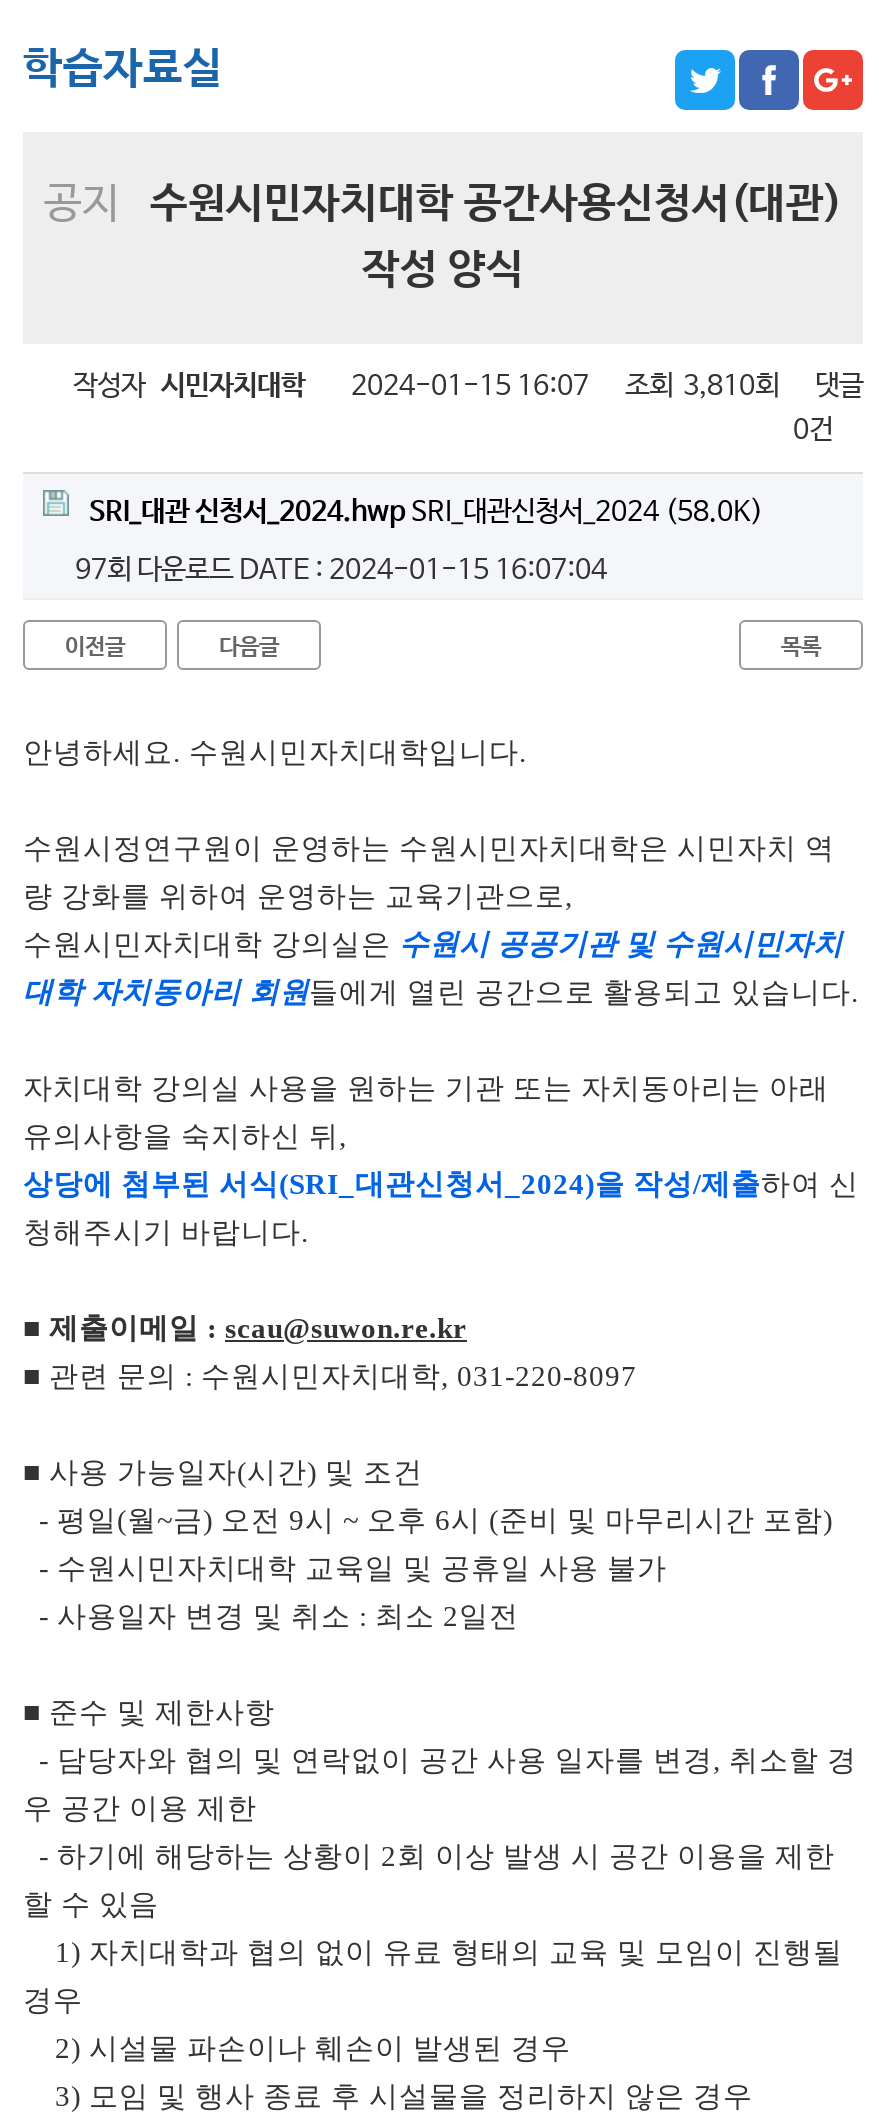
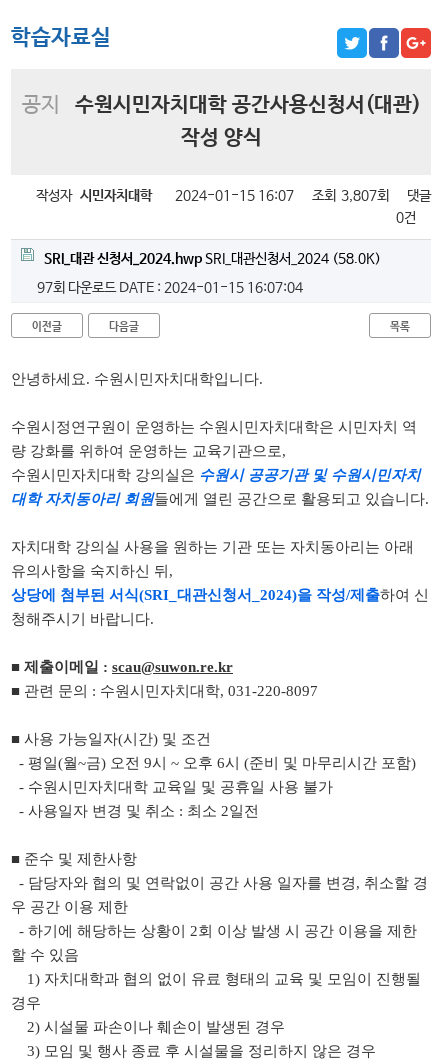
[73,370,863,402] 작성자 시민자치대학 2024-01-15 16:07 조회 3,810회 댓글 -> [36,188,431,204] 작성자 시민자치대학 2024-01-15 16:07 조회 3,807회 댓글

